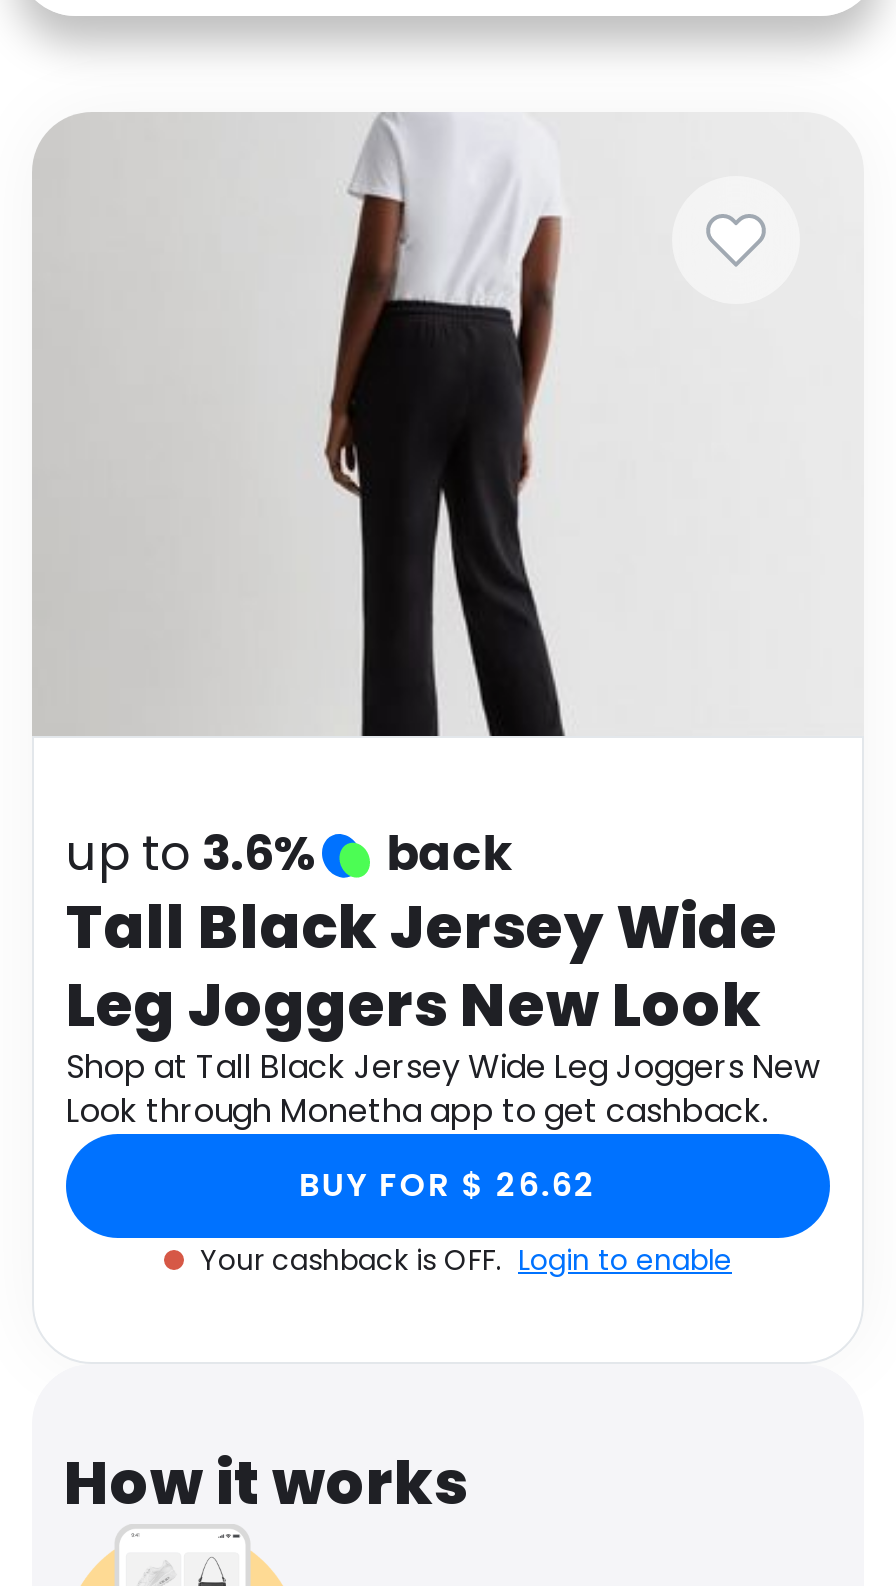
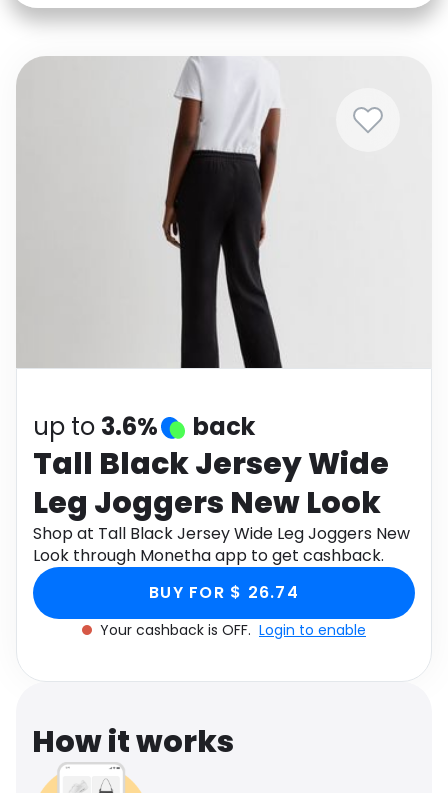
[299,1162,597,1208] BUY FOR $ 26.62 -> [149,581,299,604] BUY FOR $ 26.74

